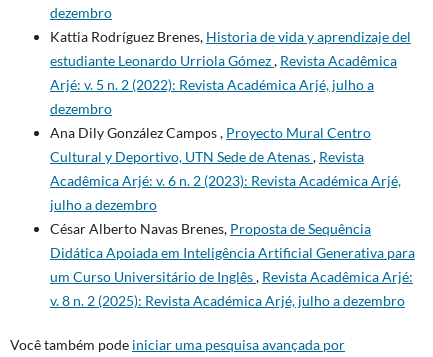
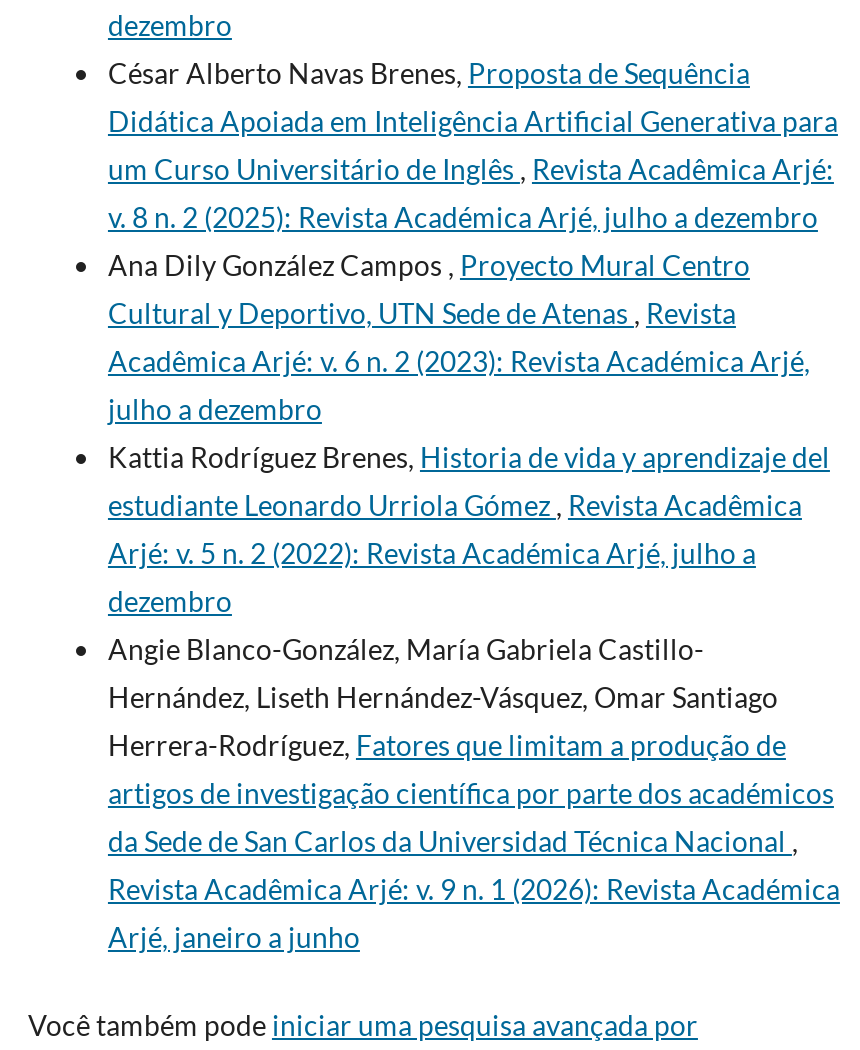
moved [50,28,411,117] -> [108,439,830,617]: Kattia Rodríguez Brenes, Historia de vida y aprendizaje del | estudiante Leonardo Urriola Gómez, Revista Acadêmica | Arjé: v. 5 n. 2 (2022): Revista Académica Arjé, julho a | dezembro
none -> [108,631,840,953] Angie Blanco-González, María Gabriela Castillo- | Hernández, Liseth Hernández-Vásquez, Omar Santiago | Herrera-Rodríguez, Fatores que limitam a produção de | artigos de investigação científica por parte dos académicos | da Sede de San Carlos da Universidad Técnica Nacional, | Revista Acadêmica Arjé: v. 9 n. 1 (2026): Revista Académica | Arjé, janeiro a junho
moved [50,124,415,309] -> [108,55,838,425]: Ana Dily González Campos , Proyecto Mural Centro | Cultural y Deportivo, UTN Sede de Atenas, Revista | Acadêmica Arjé: v. 6 n. 2 (2023): Revista Académica Arjé, | julho a dezembro | César Alberto Navas Brenes, Proposta de Sequência | Didática Apoiada em Inteligência Artificial Generativa para | um Curso Universitário de Inglês, Revista Acadêmica Arjé: | v. 8 n. 2 (2025): Revista Académica Arjé, julho a dezembro

